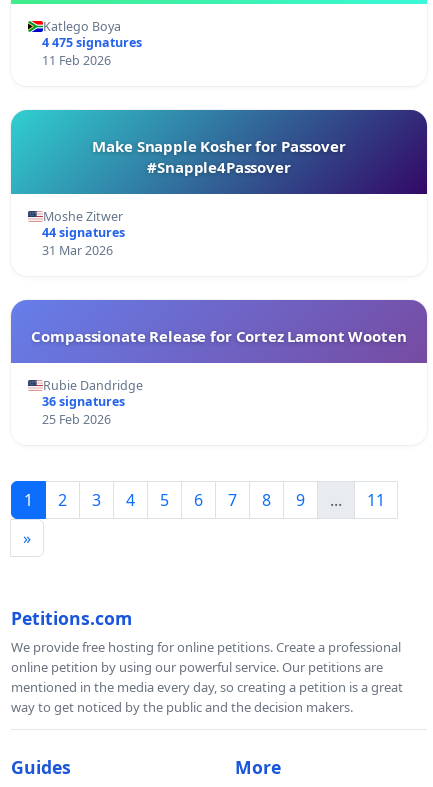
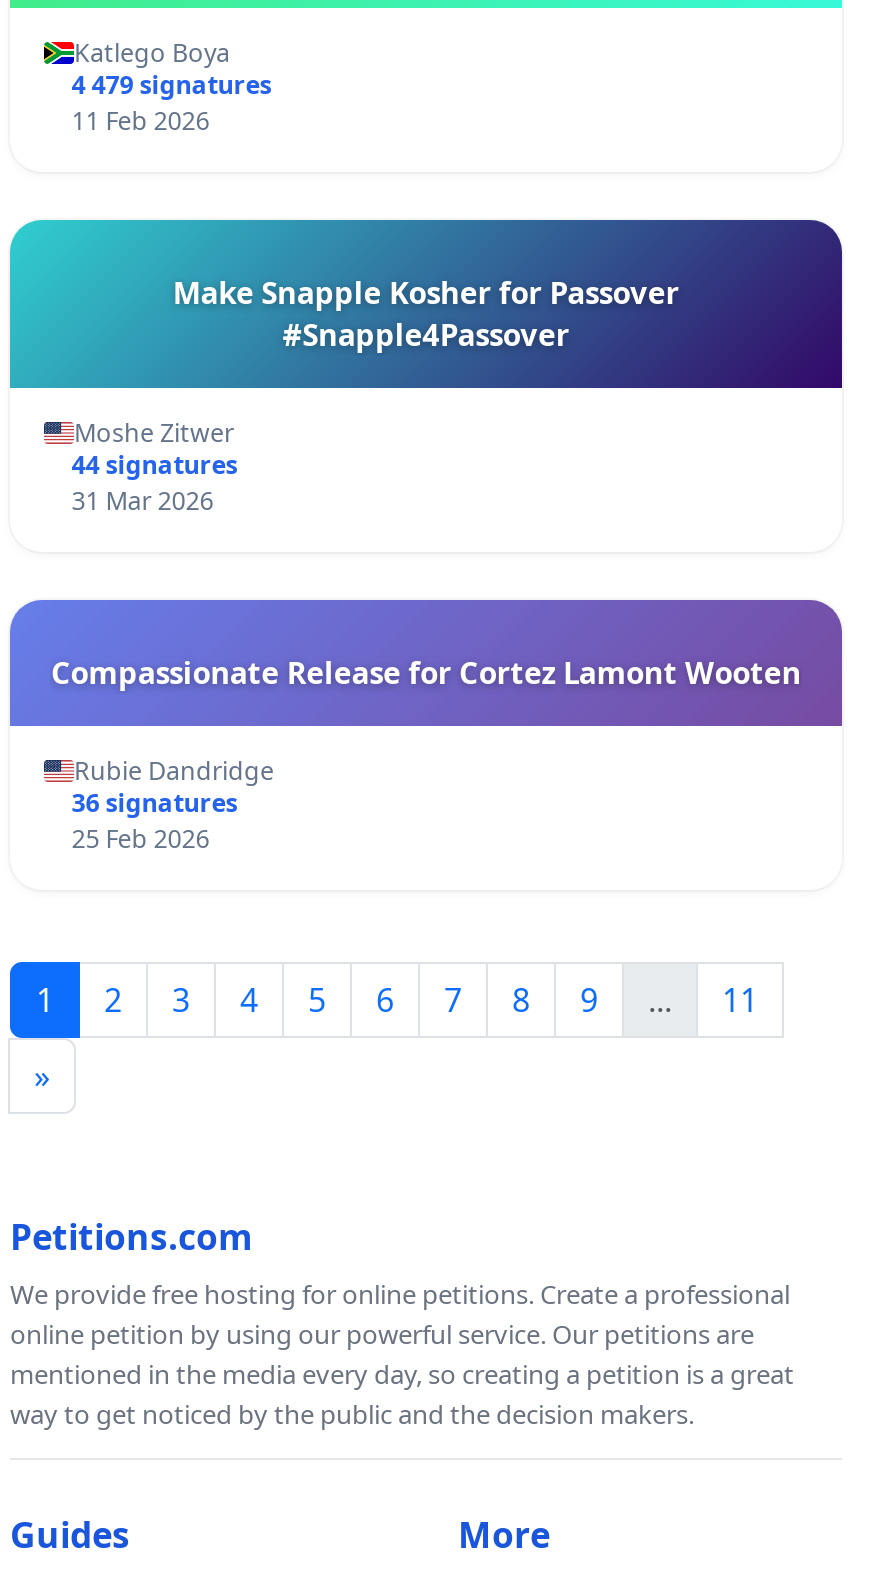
[42,33,142,50] 4 475 signatures -> [72,67,272,101] 4 479 signatures

